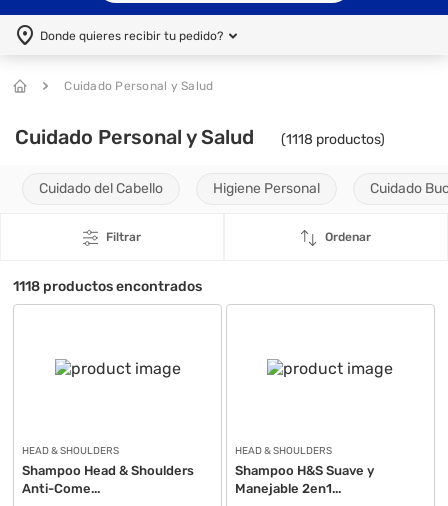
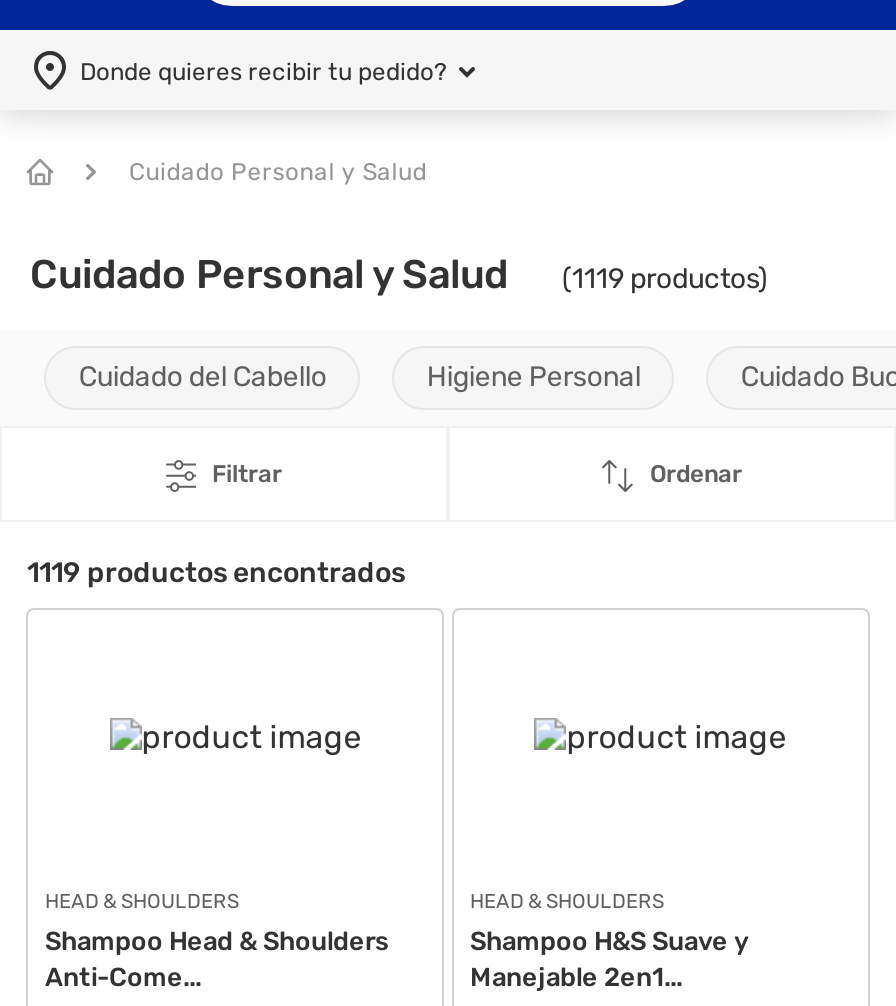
[15,125,385,149] Cuidado Personal y Salud (1118 productos) -> [30,250,768,298] Cuidado Personal y Salud (1119 productos)
[13,278,202,295] 1118 productos encontrados -> [27,556,405,590] 1119 productos encontrados

